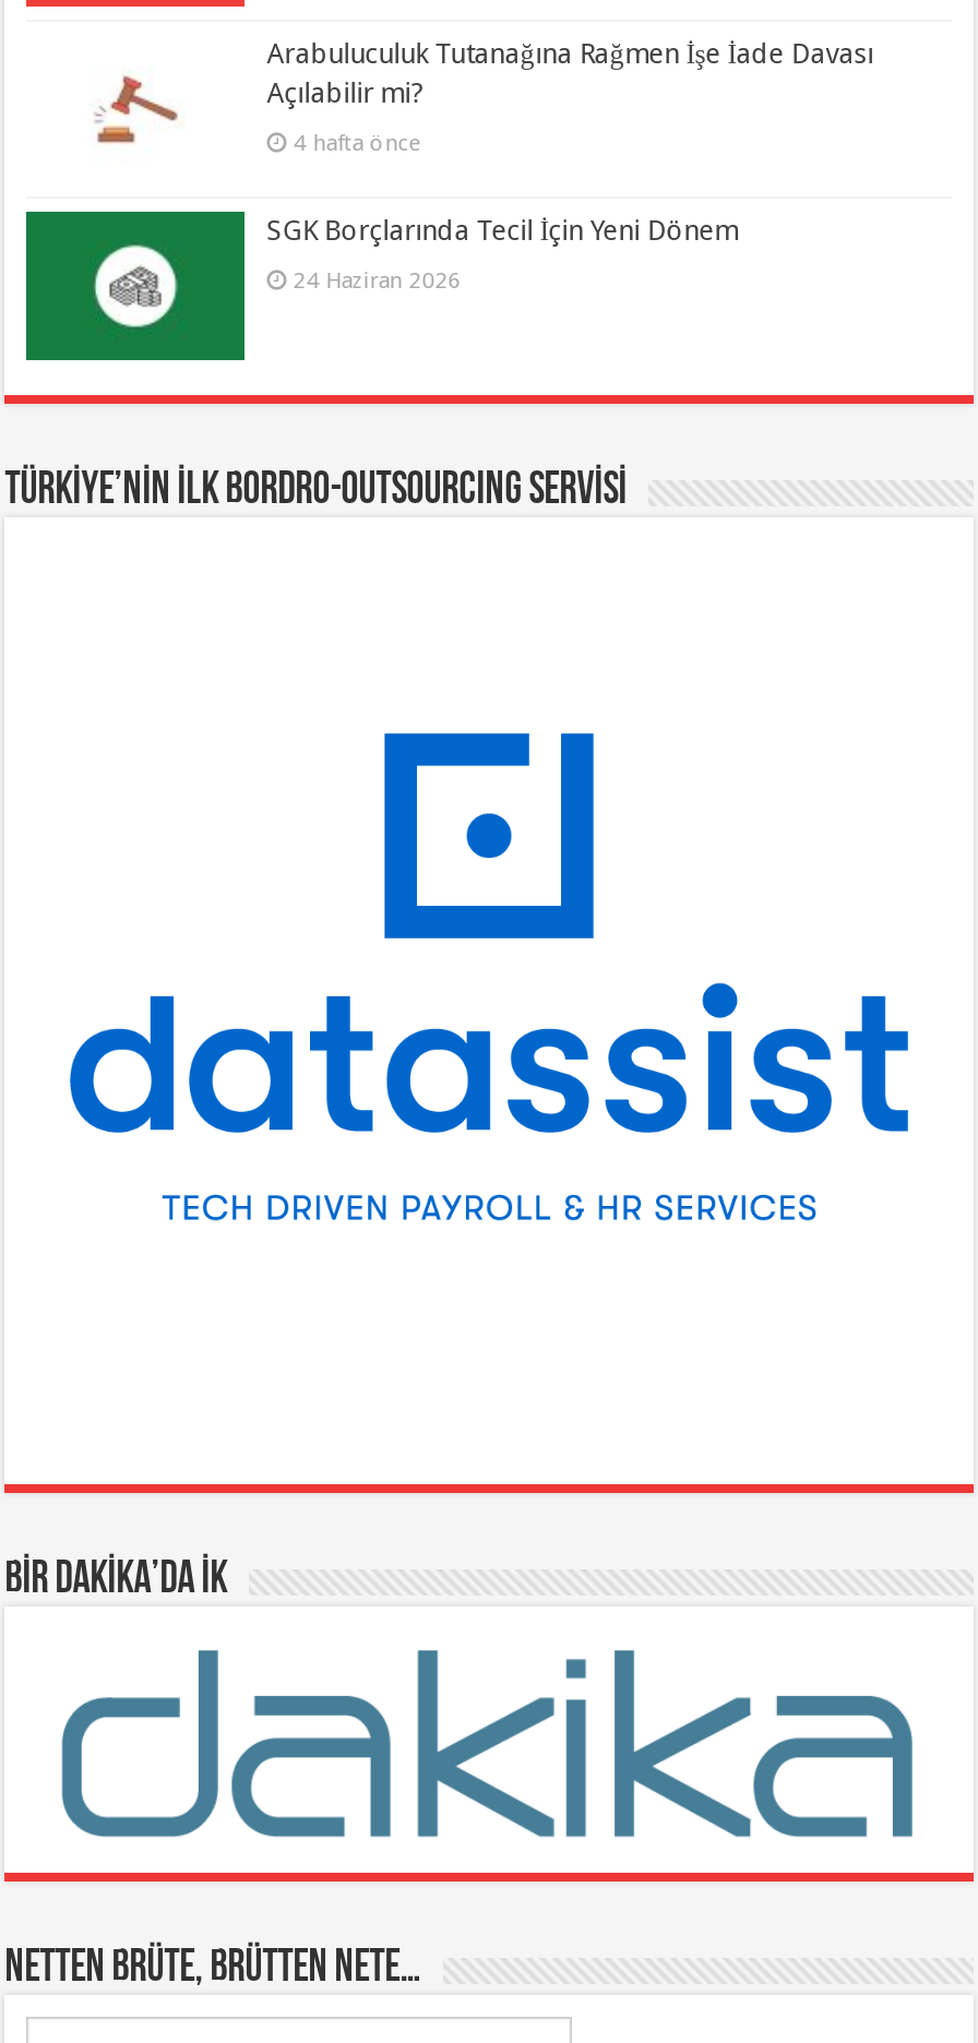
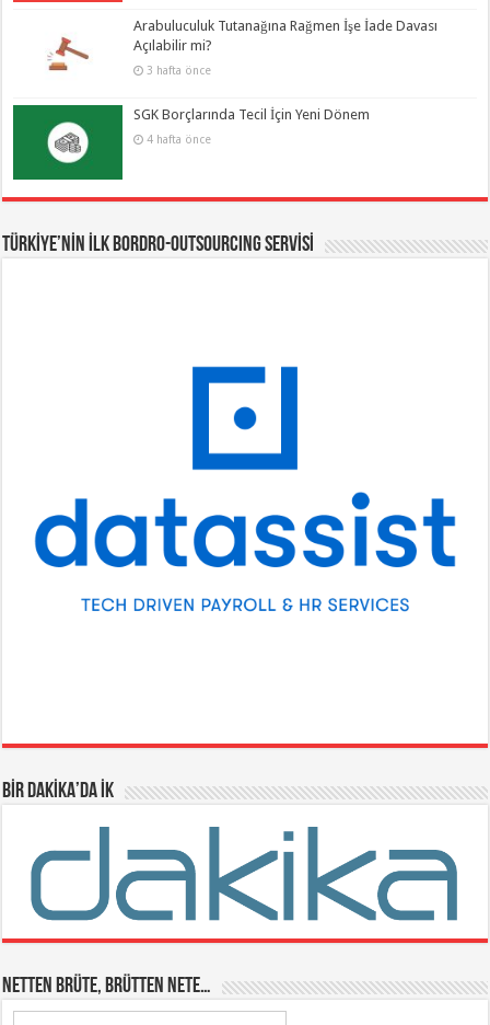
[293,128,422,154] 4 hafta önce -> [147,63,211,76] 3 hafta önce
[293,266,461,292] 24 Haziran 2026 -> [147,132,211,145] 4 hafta önce

